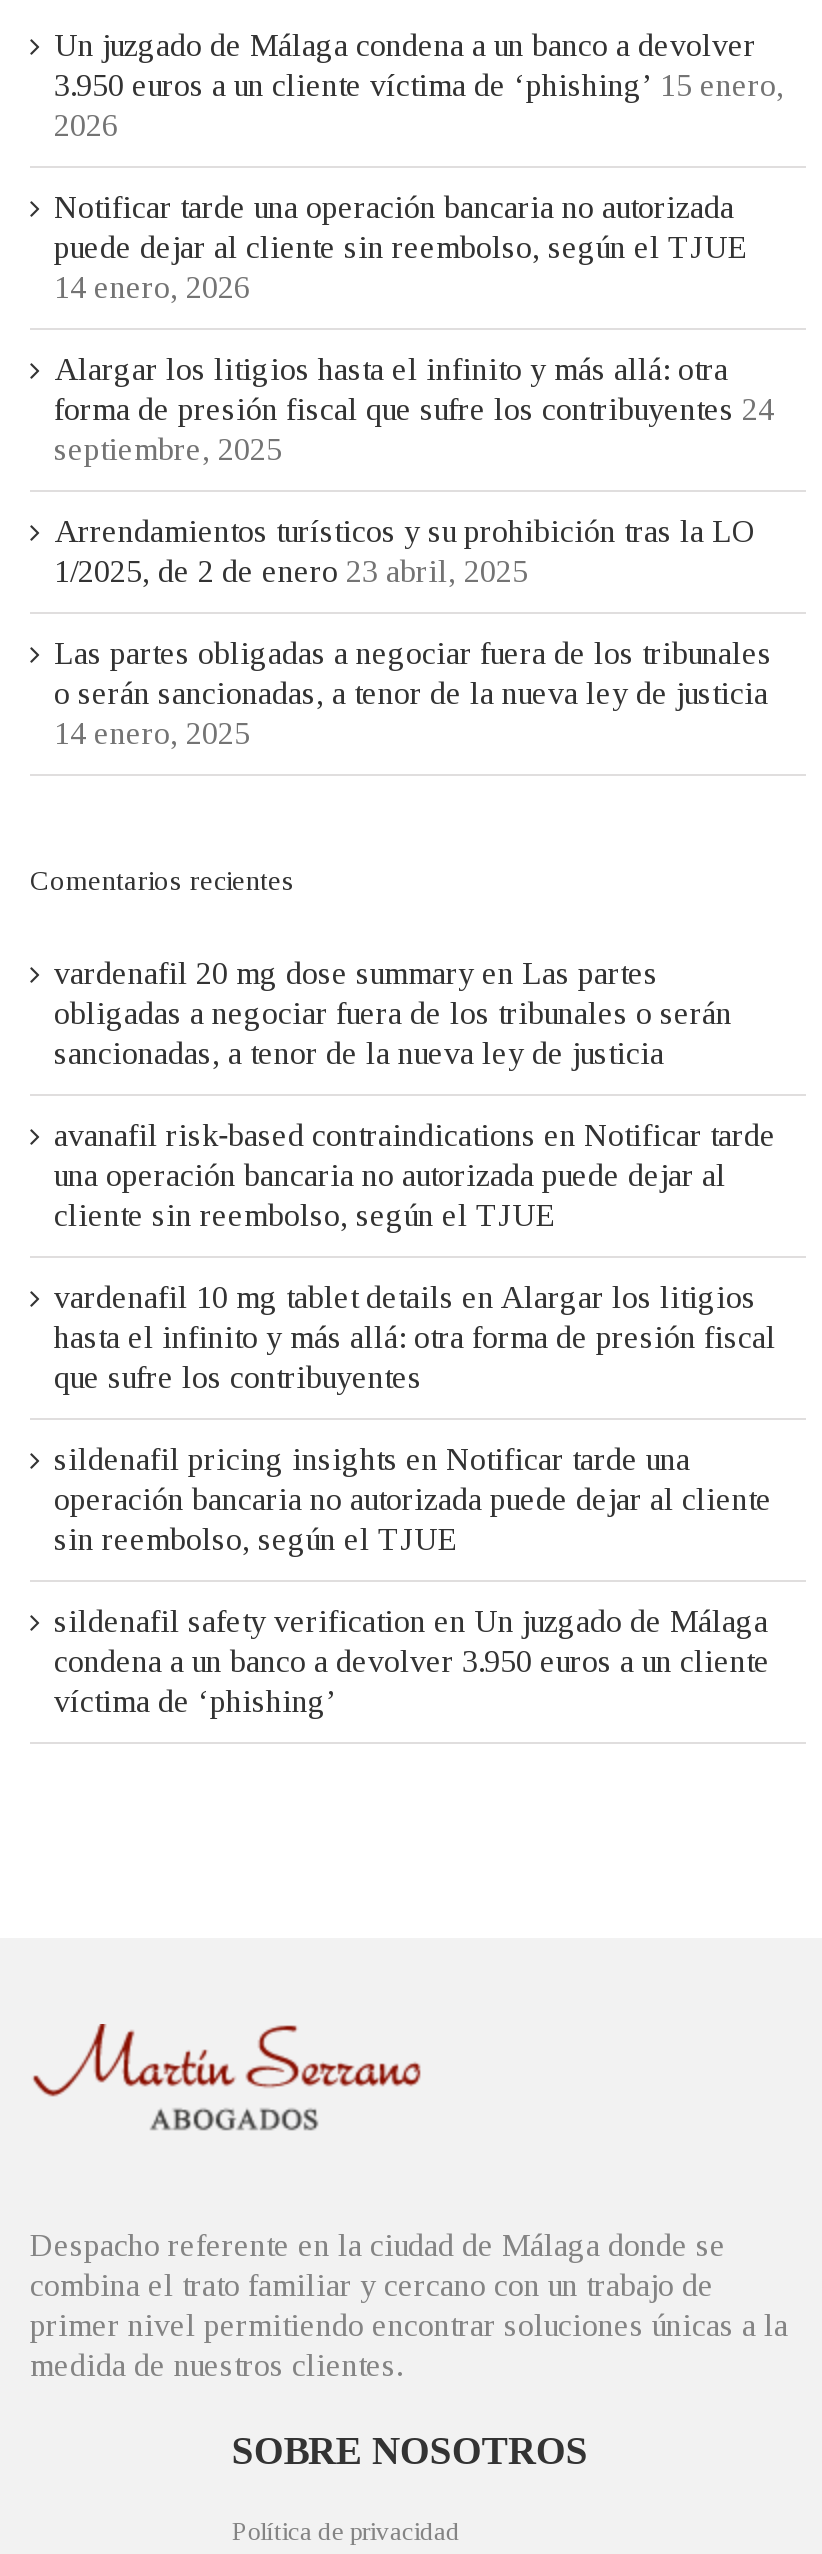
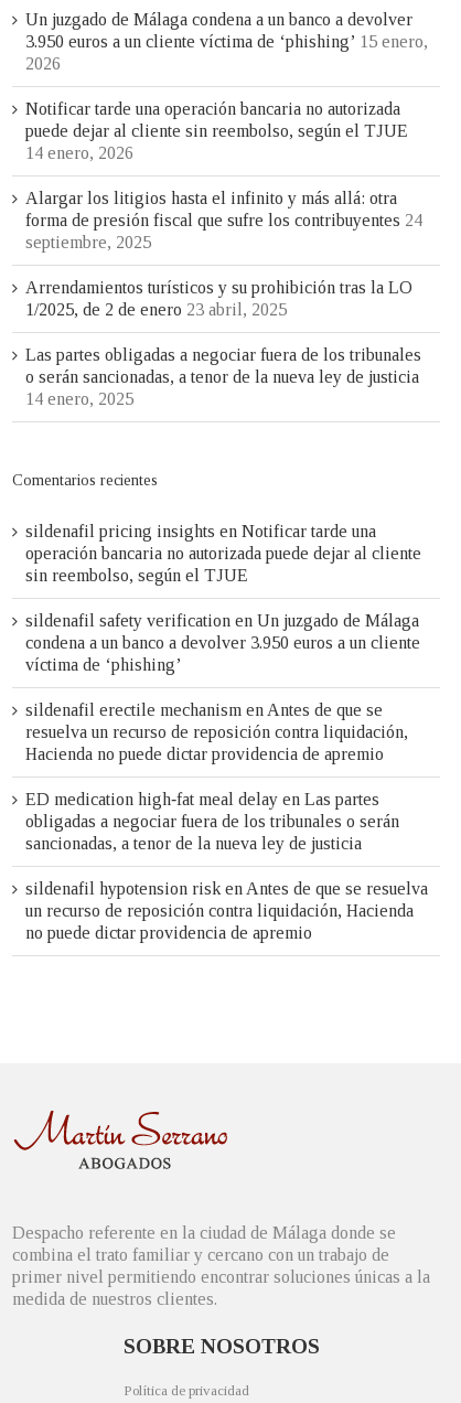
[54,957,776,1395] vardenafil 20 mg dose summary en Las partes | avanafil risk‑based contraindications en Notificar tarde | una operación bancaria no autorizada puede dejar al | cliente sin reembolso, según el TJUE | vardenafil 10 mg tablet details en Alargar los litigios | hasta el infinito y más allá: otra forma de presión fiscal | que sufre los contribuyentes -> none
moved [54,997,732,1071] -> [25,812,399,853]: obligadas a negociar fuera de los tribunales o serán | sancionadas, a tenor de la nueva ley de justicia
moved [54,1443,772,1719] -> [25,522,421,674]: sildenafil pricing insights en Notificar tarde una | operación bancaria no autorizada puede dejar al cliente | sin reembolso, según el TJUE | sildenafil safety verification en Un juzgado de Málaga | condena a un banco a devolver 3.950 euros a un cliente | víctima de ‘phishing’
none -> [25,701,428,942] sildenafil erectile mechanism en Antes de que se | resuelva un recurso de reposición contra liquidación, | Hacienda no puede dictar providencia de apremio | ED medication high‑fat meal delay en Las partes | sildenafil hypotension risk en Antes de que se resuelva | un recurso de reposición contra liquidación, Hacienda | no puede dictar providencia de apremio

